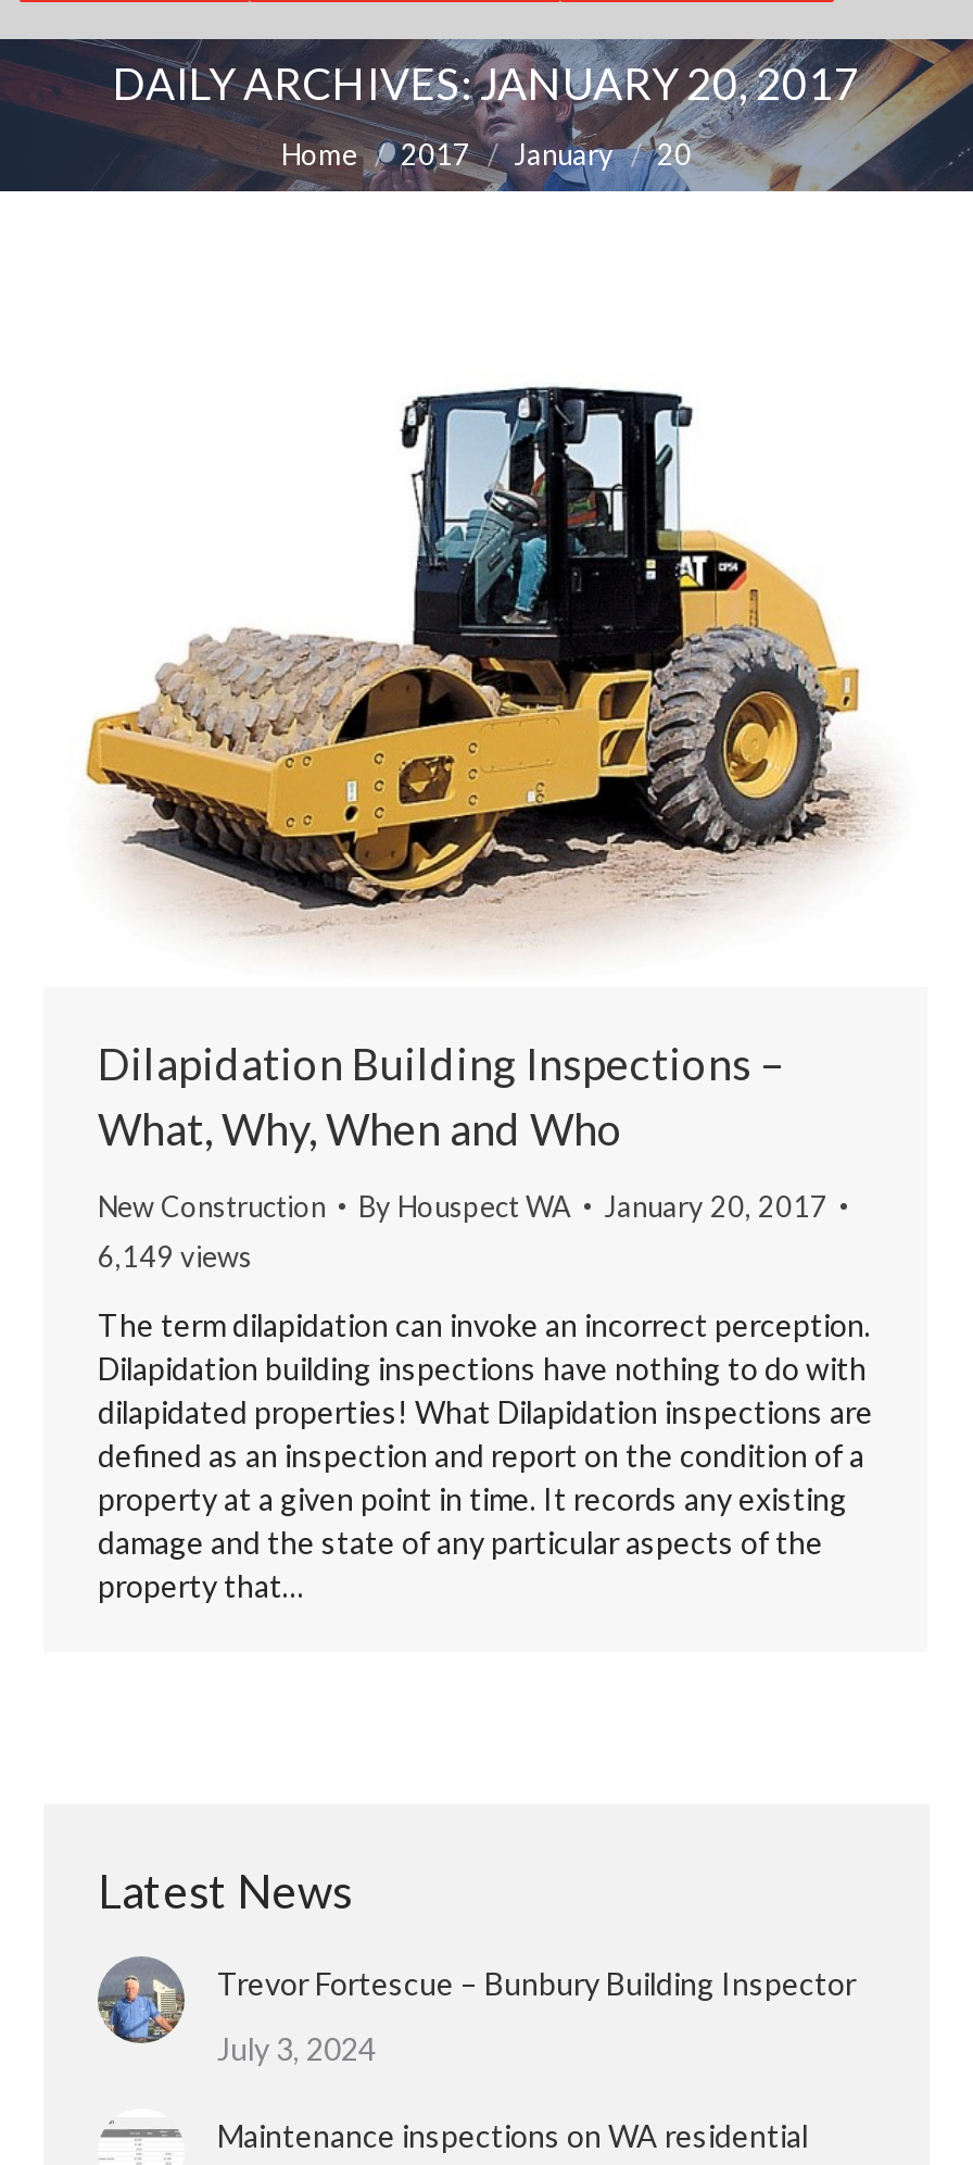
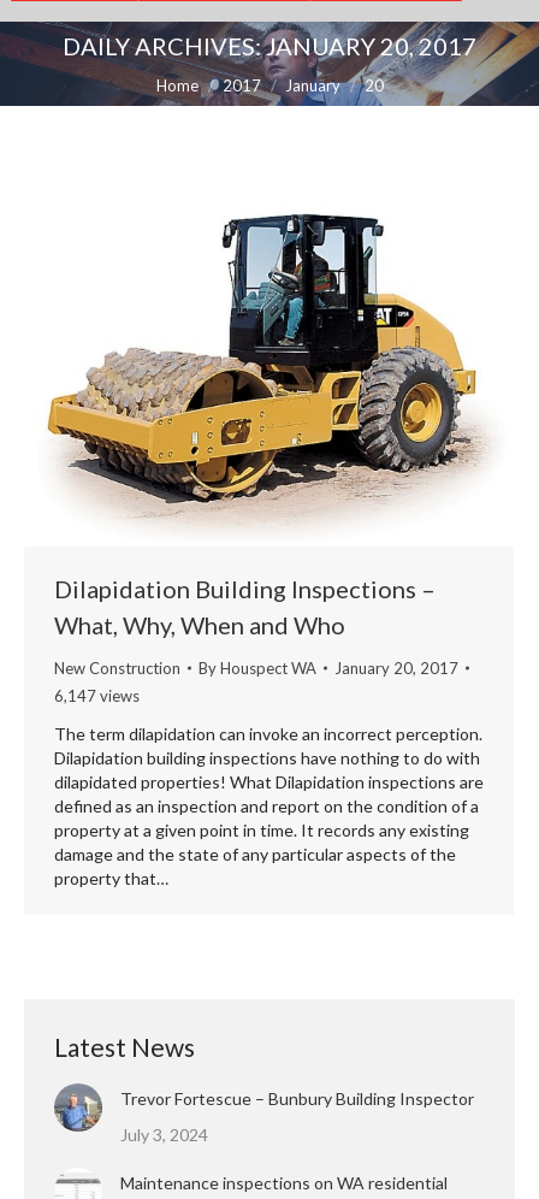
[98,1238,252,1273] 6,149 views -> [54,686,140,705] 6,147 views

